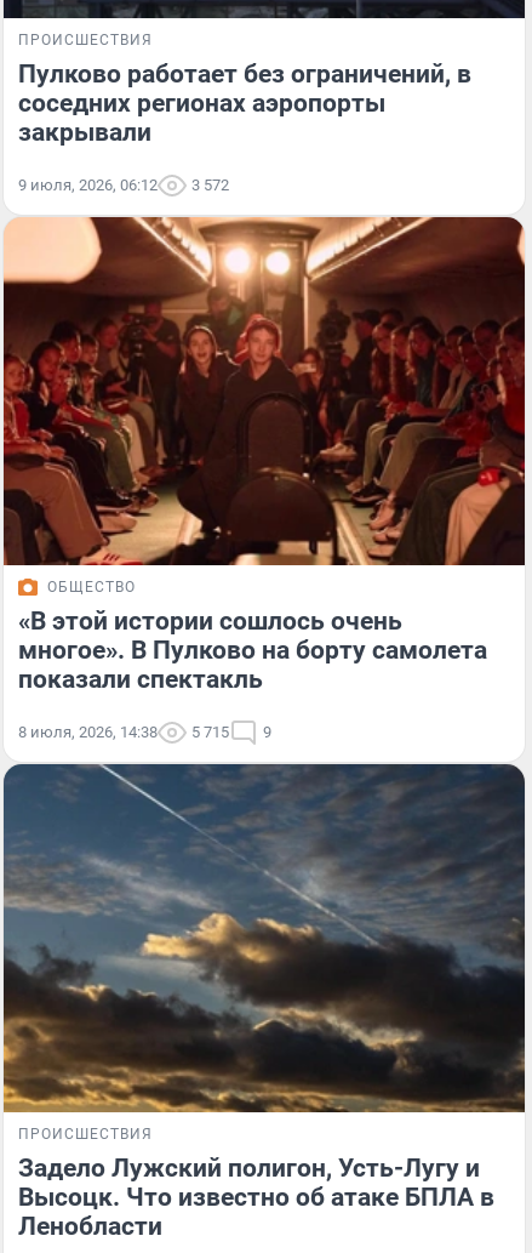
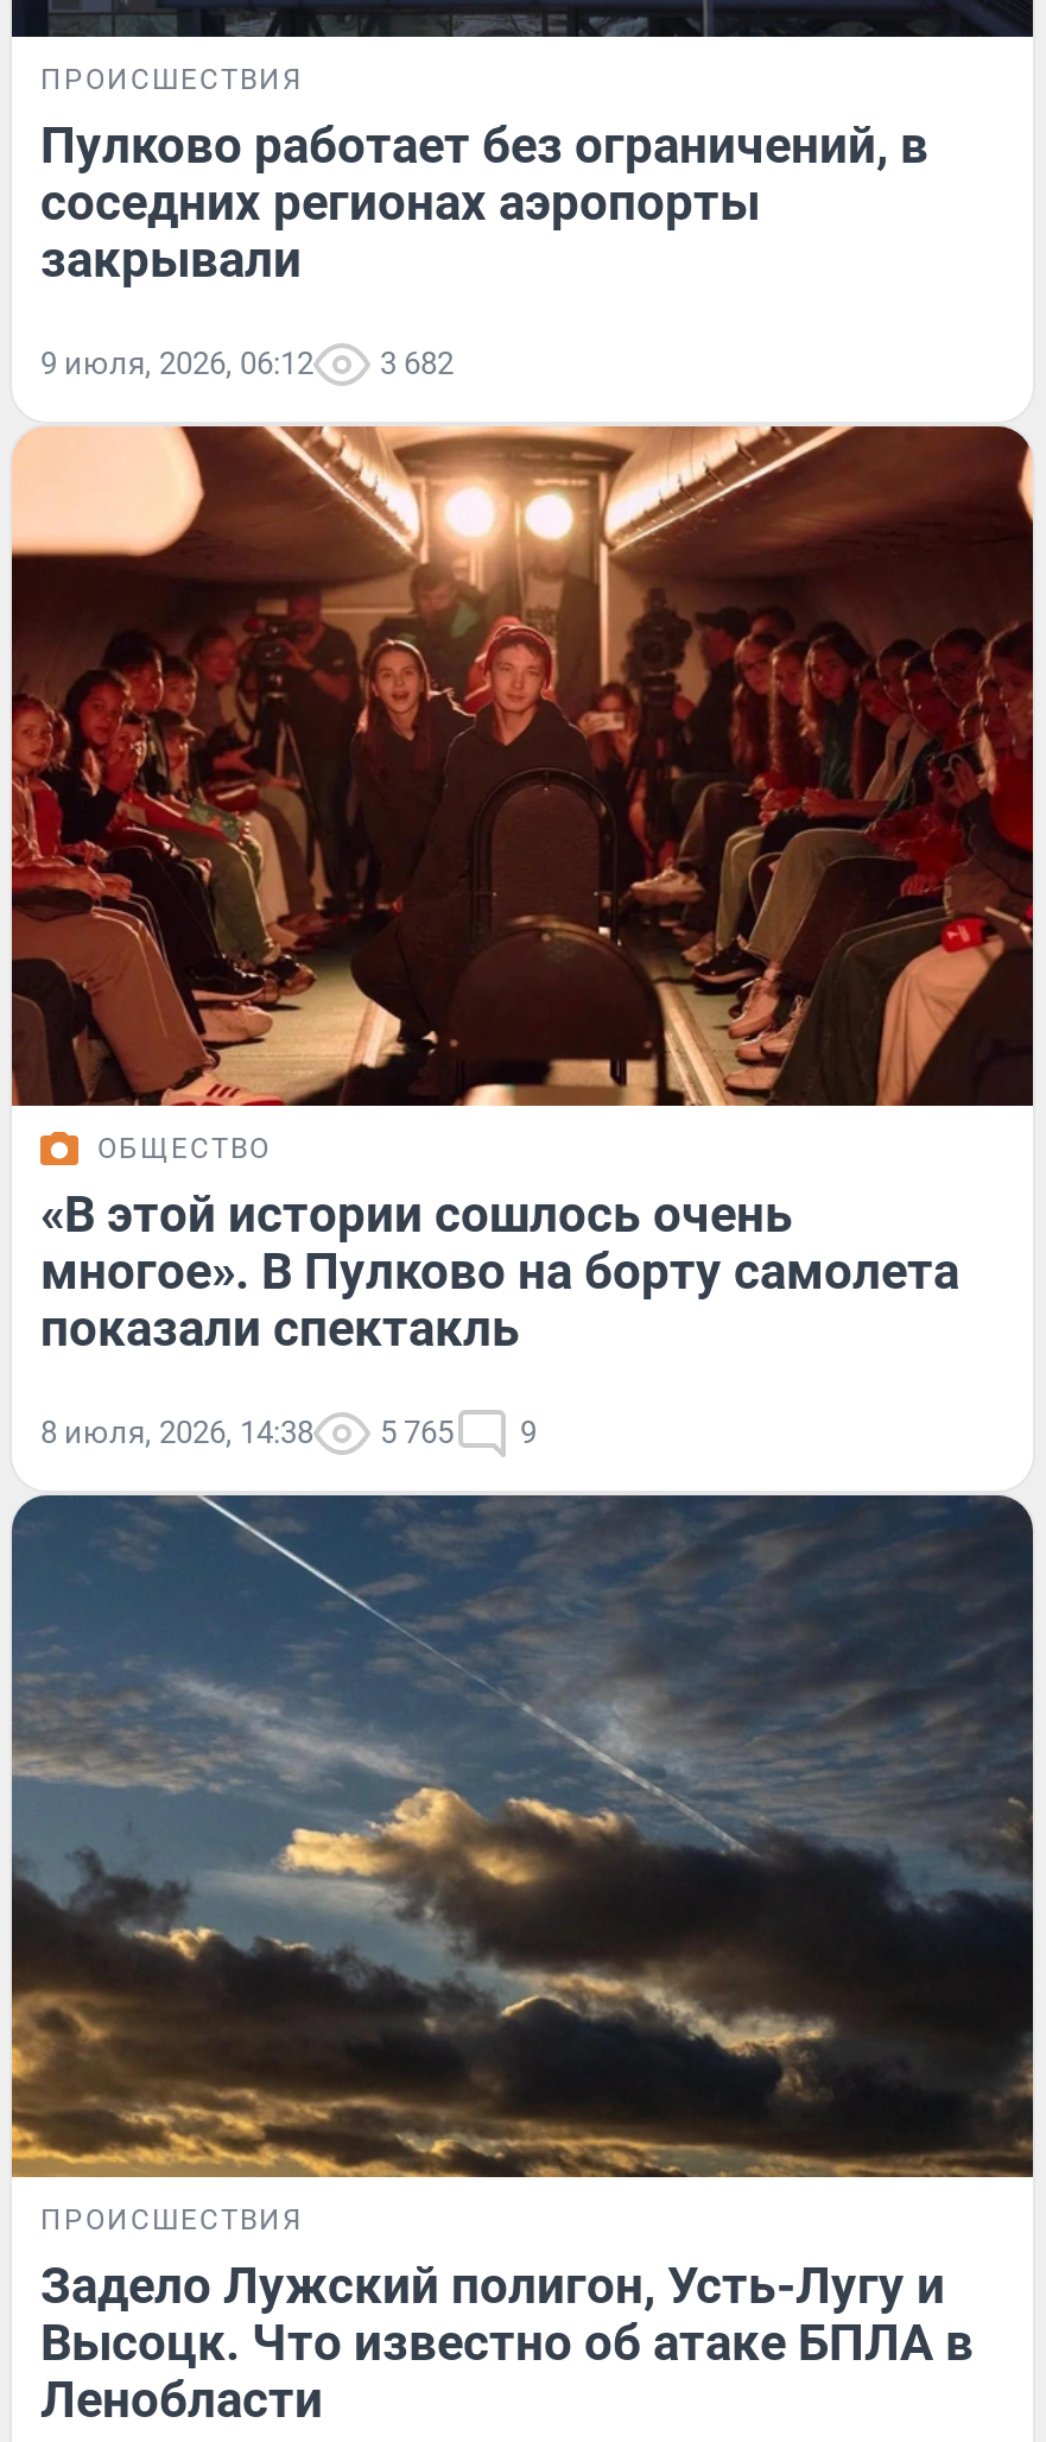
[18,176,229,194] 9 июля, 2026, 06:12 3 572 -> [40,345,454,381] 9 июля, 2026, 06:12 3 682
[18,723,271,741] 8 июля, 2026, 14:38 5 715 9 -> [40,1416,537,1451] 8 июля, 2026, 14:38 5 765 9

